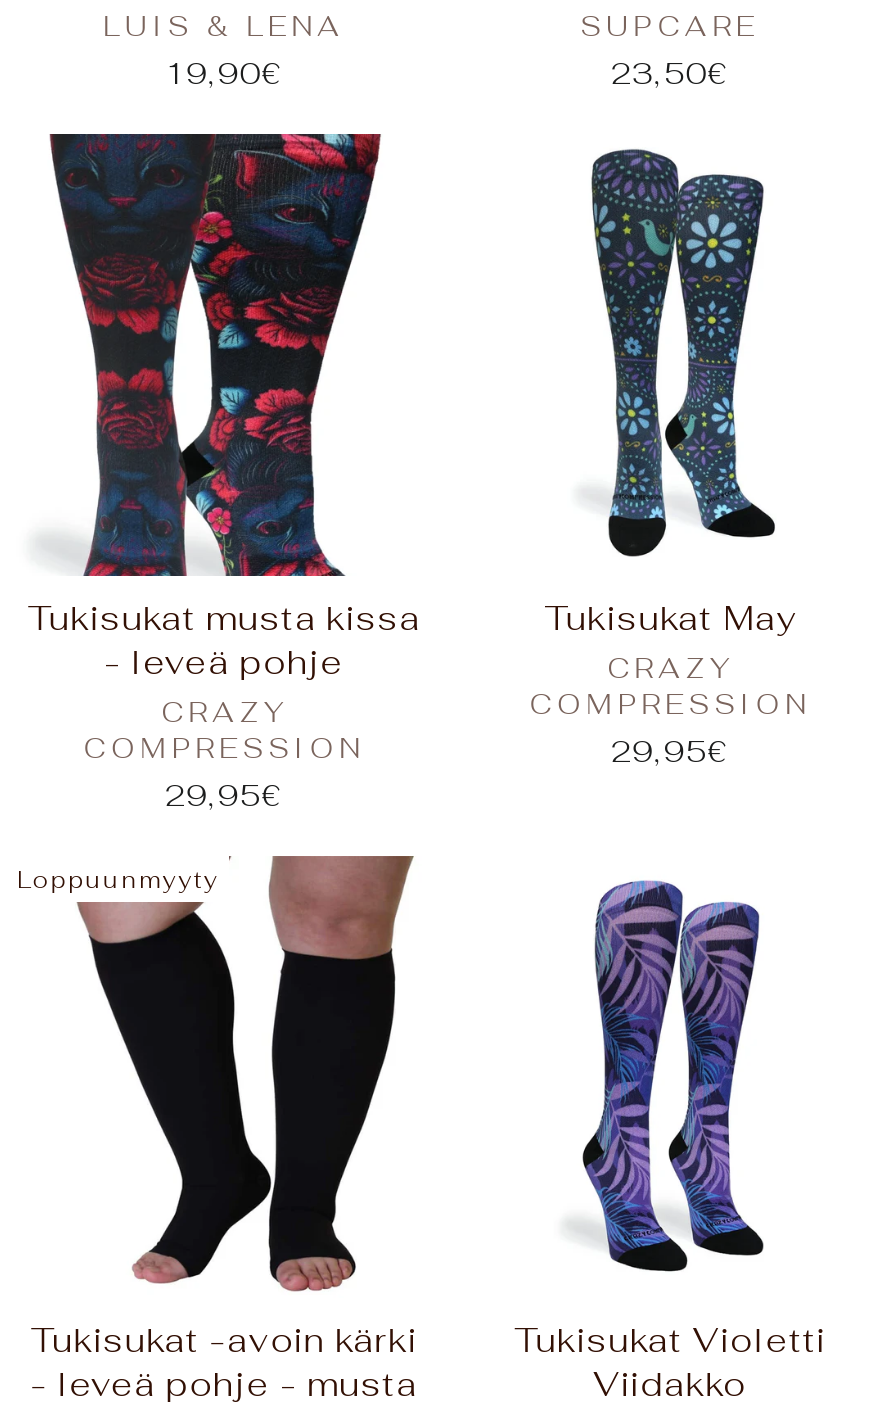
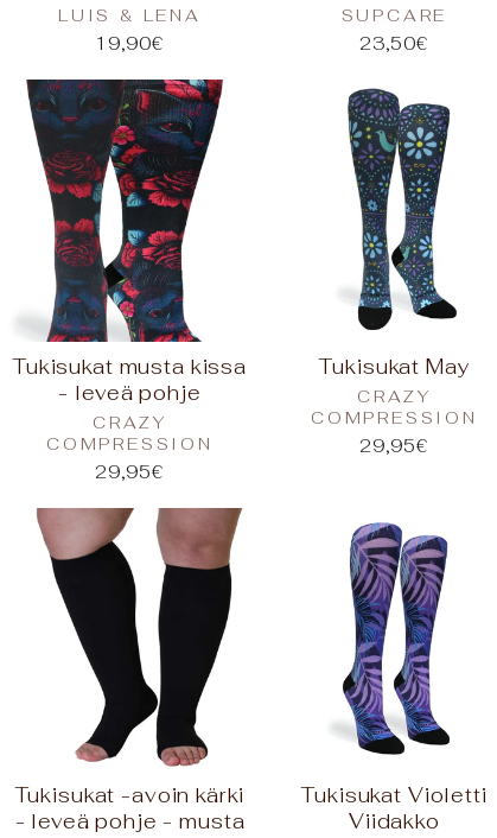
[17,863,219,893] Loppuunmyyty -> none

